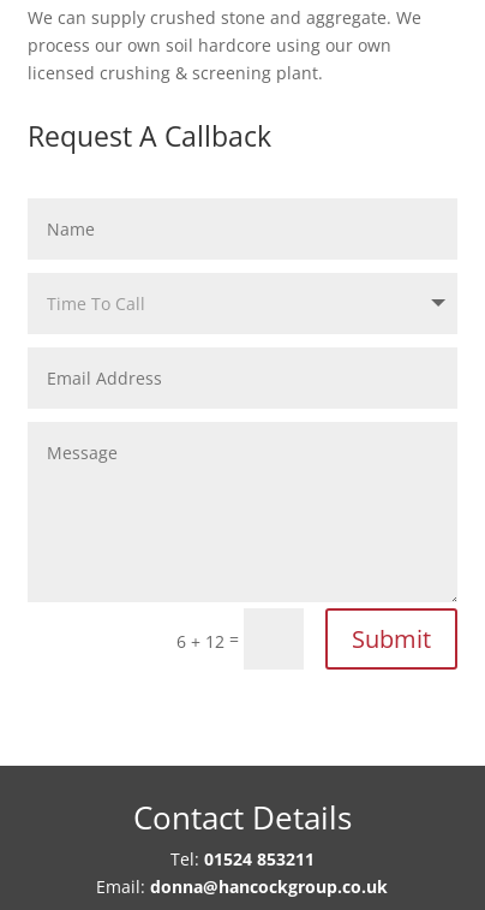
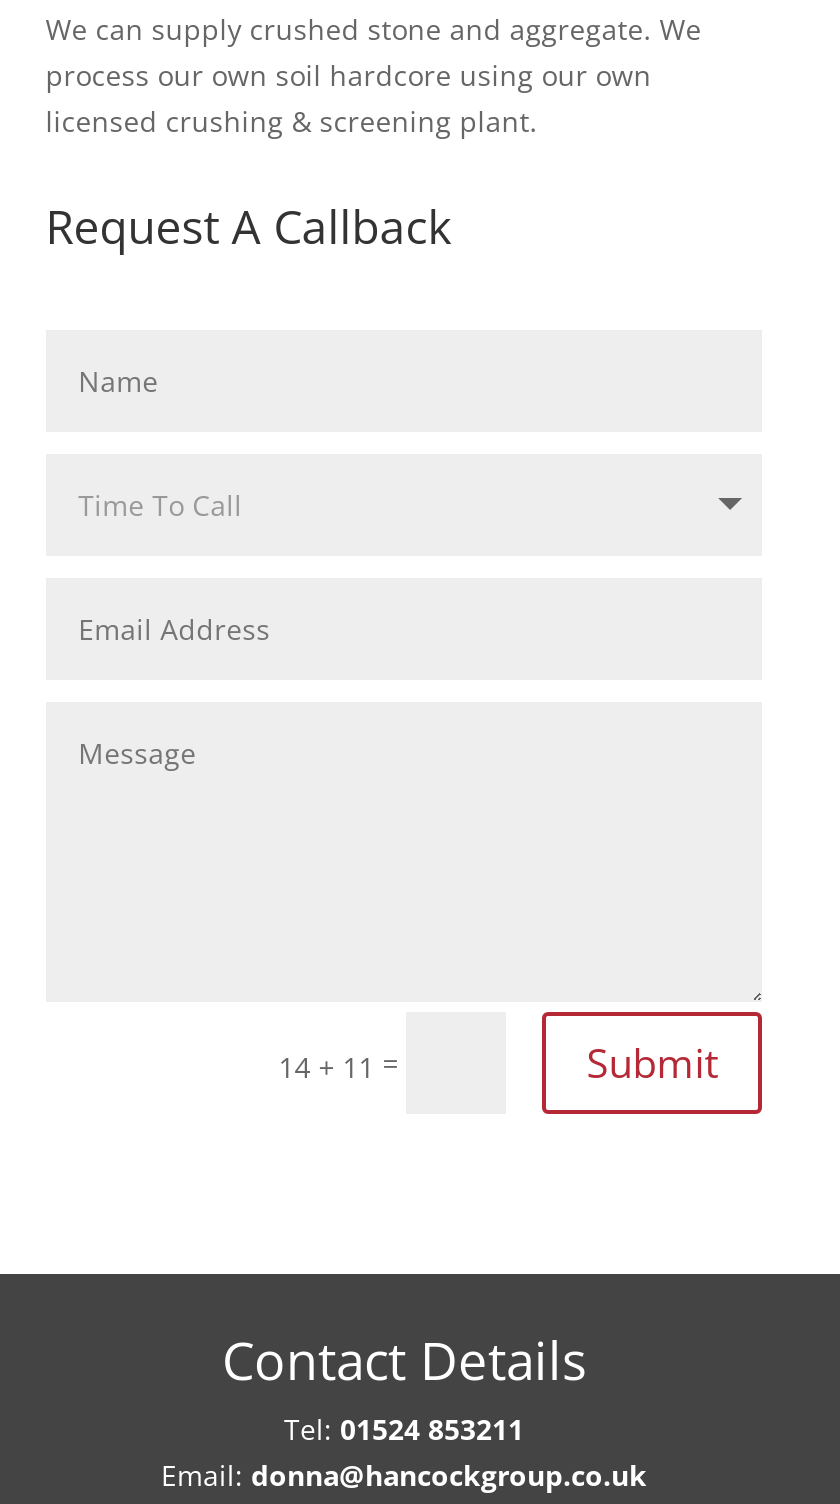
[177,628,244,653] 6 + 12 = -> [278,1045,406,1086] 14 + 11 =

